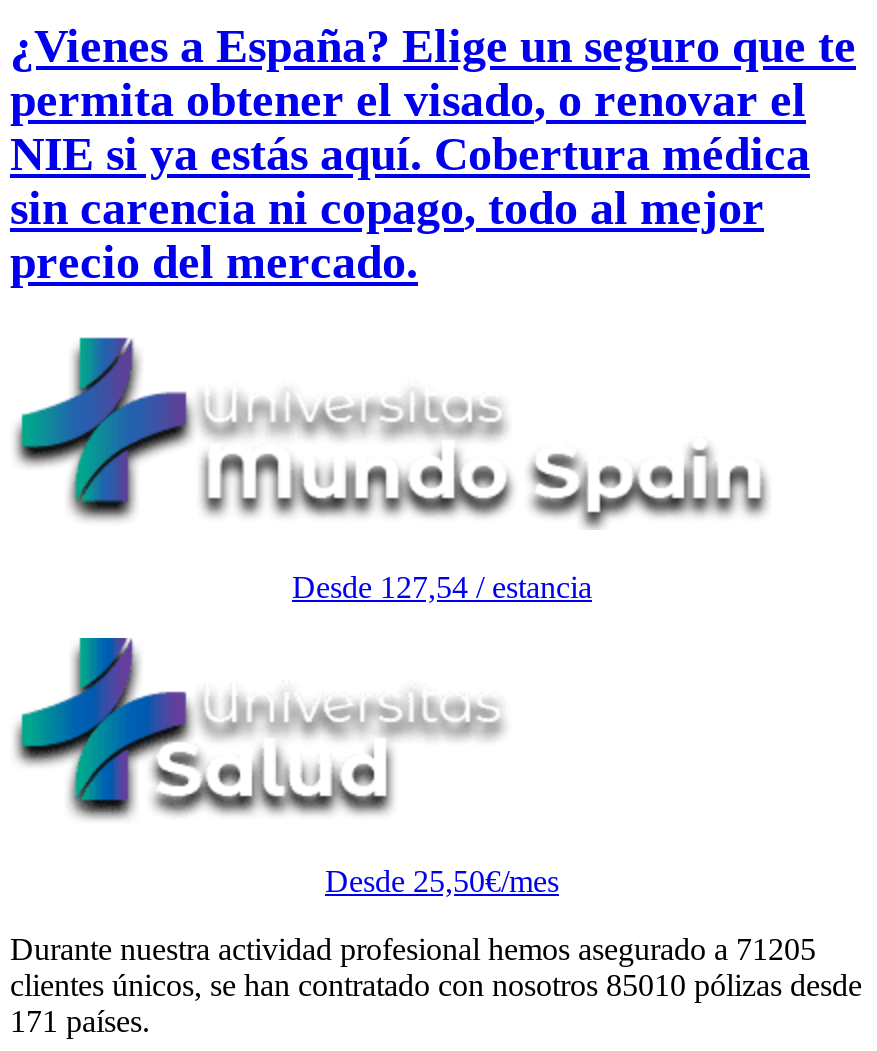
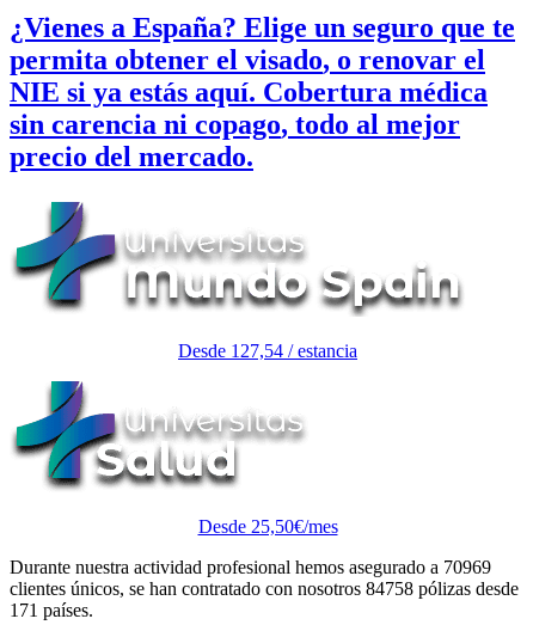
[10,931,816,965] Durante nuestra actividad profesional hemos asegurado a 71205 -> [10,556,491,577] Durante nuestra actividad profesional hemos asegurado a 70969
[10,967,862,1001] clientes únicos, se han contratado con nosotros 85010 pólizas desde -> [10,578,519,598] clientes únicos, se han contratado con nosotros 84758 pólizas desde

